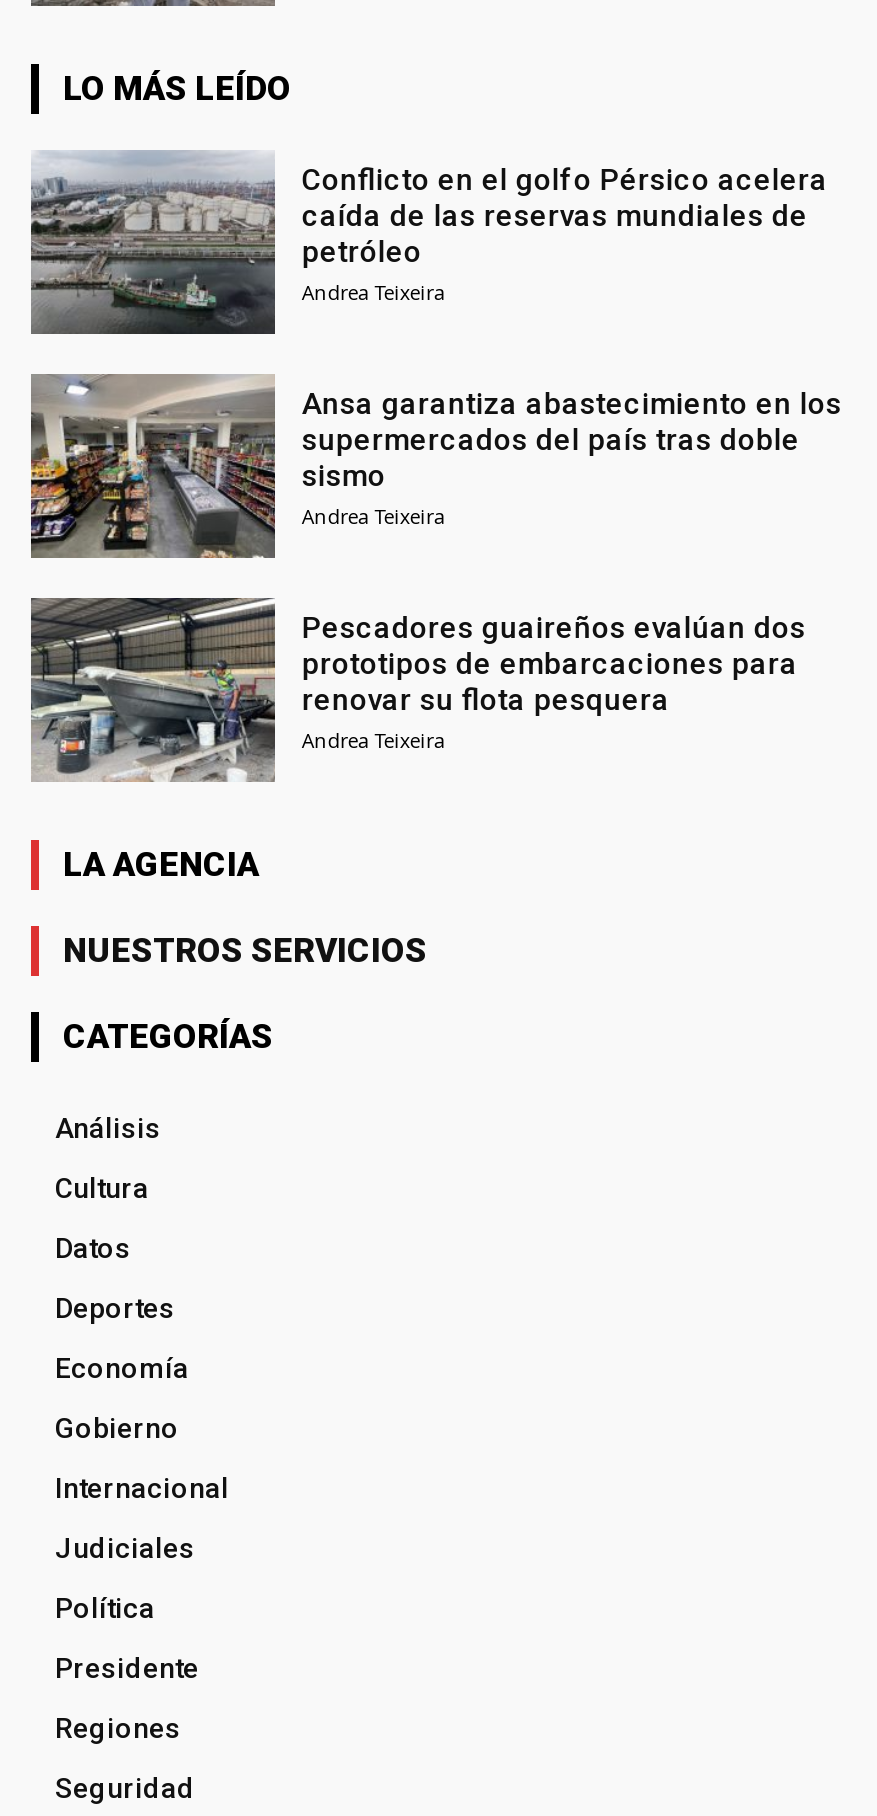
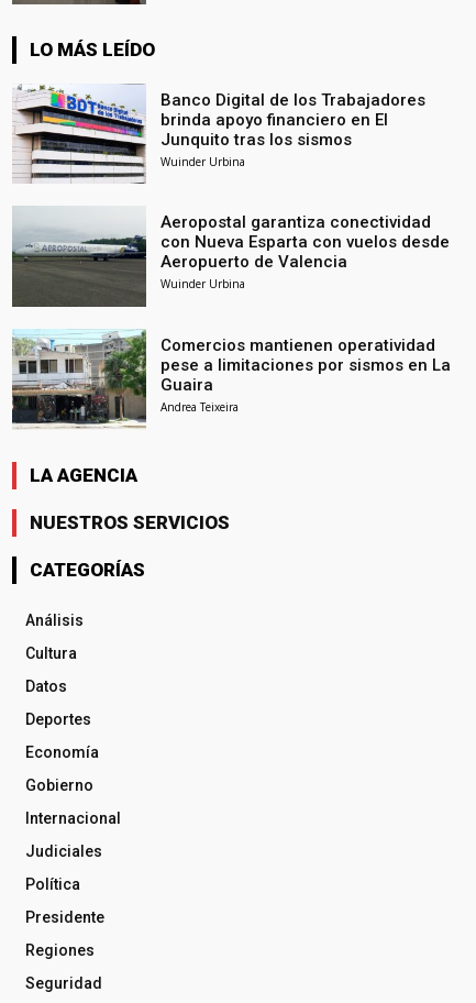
[29,150,828,336] [image] | Conflicto en el golfo Pérsico acelera | caída de las reservas mundiales de | petróleo | Andrea Teixeira -> [12,84,426,184] [image] | Banco Digital de los Trabajadores | brinda apoyo financiero en El | Junquito tras los sismos | Wuinder Urbina
[29,374,842,560] [image] | Ansa garantiza abastecimiento en los | supermercados del país tras doble | sismo | Andrea Teixeira -> [11,207,450,308] [image] | Aeropostal garantiza conectividad | con Nueva Esparta con vuelos desde | Aeropuerto de Valencia | Wuinder Urbina
[29,596,806,782] [image] | Pescadores guaireños evalúan dos | prototipos de embarcaciones para | renovar su flota pesquera -> [12,329,451,429] [image] | Comercios mantienen operatividad | pese a limitaciones por sismos en La | Guaira

